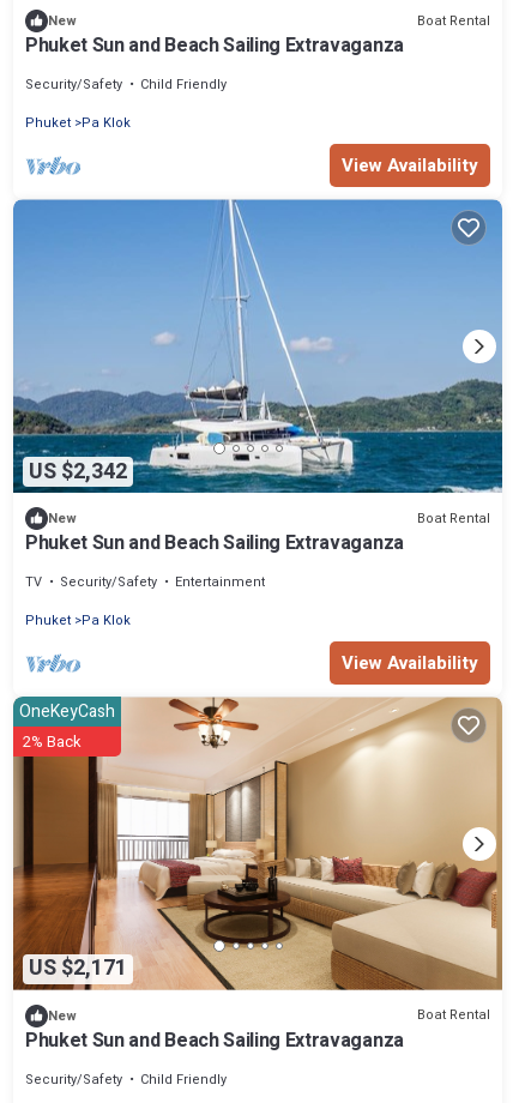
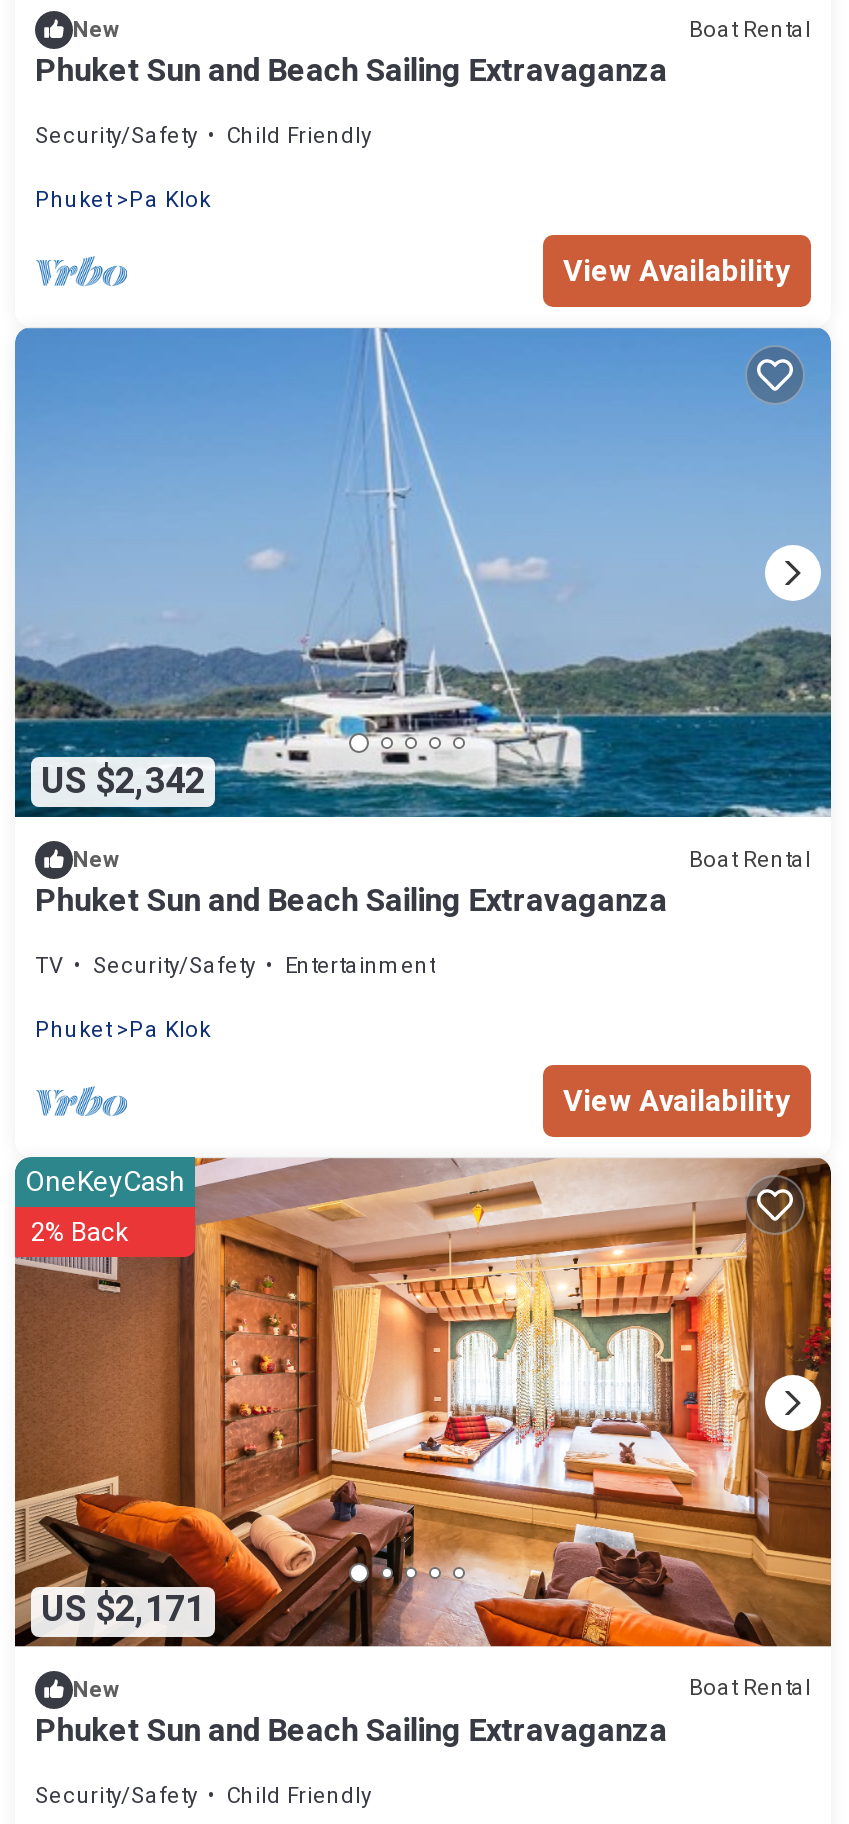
[13,697,503,992] [image] -> [15,1157,833,1649] [image]

